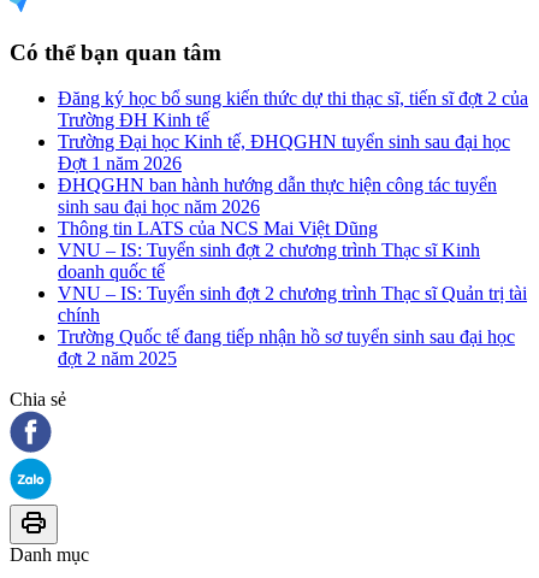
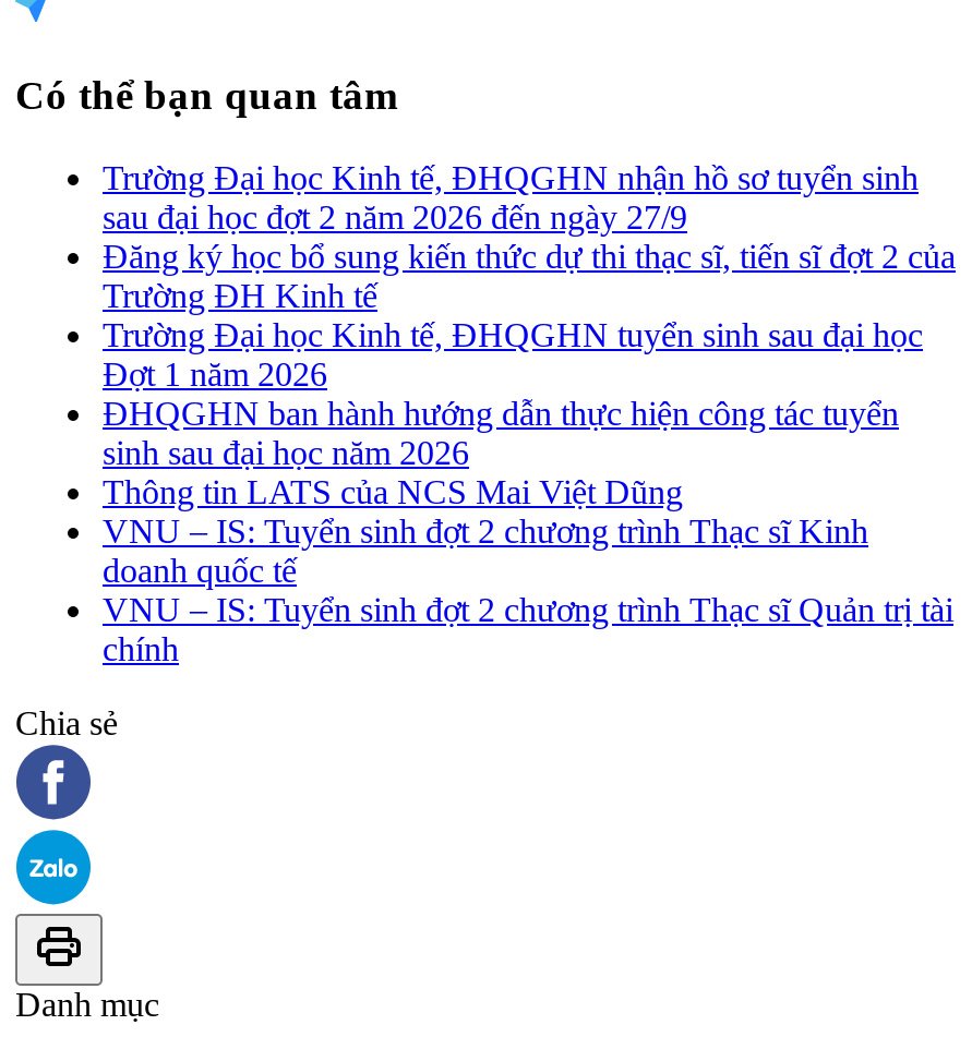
none -> [103,160,919,236] Trường Đại học Kinh tế, ĐHQGHN nhận hồ sơ tuyển sinh | sau đại học đợt 2 năm 2026 đến ngày 27/9
moved [58,88,528,325] -> [103,238,956,668]: Đăng ký học bổ sung kiến thức dự thi thạc sĩ, tiến sĩ đợt 2 của | Trường ĐH Kinh tế | Trường Đại học Kinh tế, ĐHQGHN tuyển sinh sau đại học | ... | VNU – IS: Tuyển sinh đợt 2 chương trình Thạc sĩ Quản trị tài | chính
[58,327,515,369] Trường Quốc tế đang tiếp nhận hồ sơ tuyển sinh sau đại học | đợt 2 năm 2025 -> none

